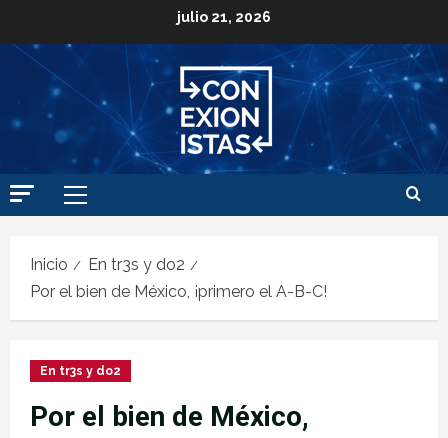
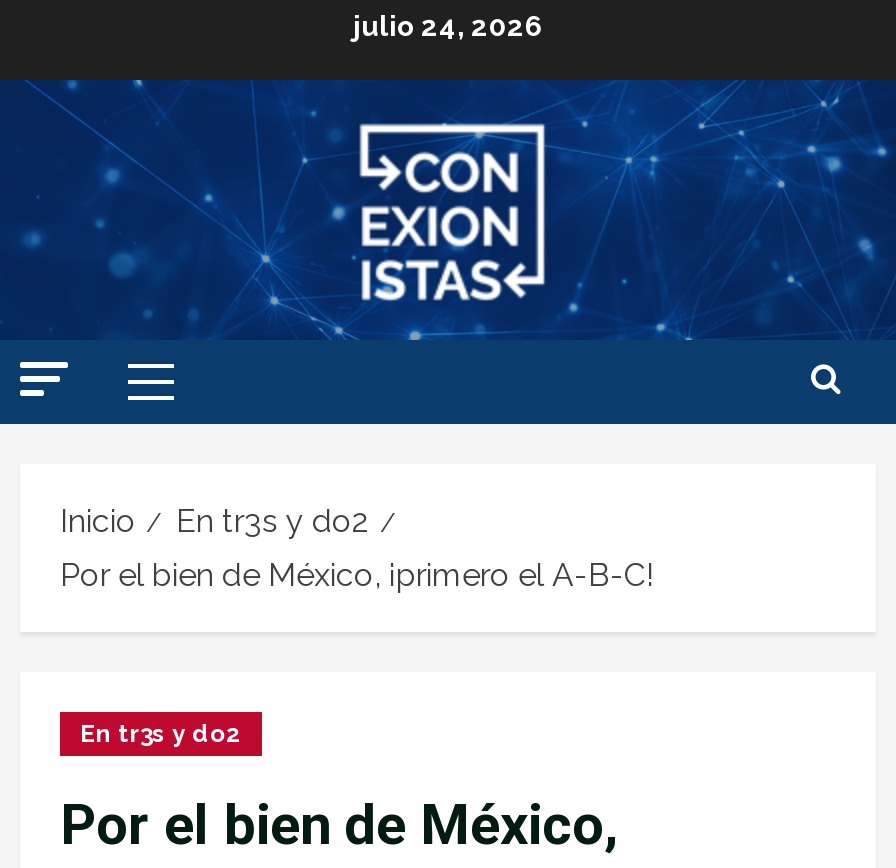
[177,9,271,25] julio 21, 2026 -> [353,10,543,42] julio 24, 2026

